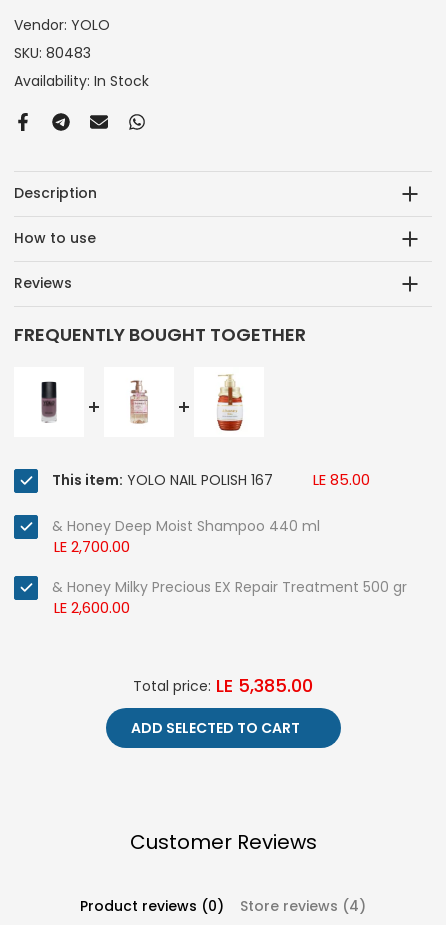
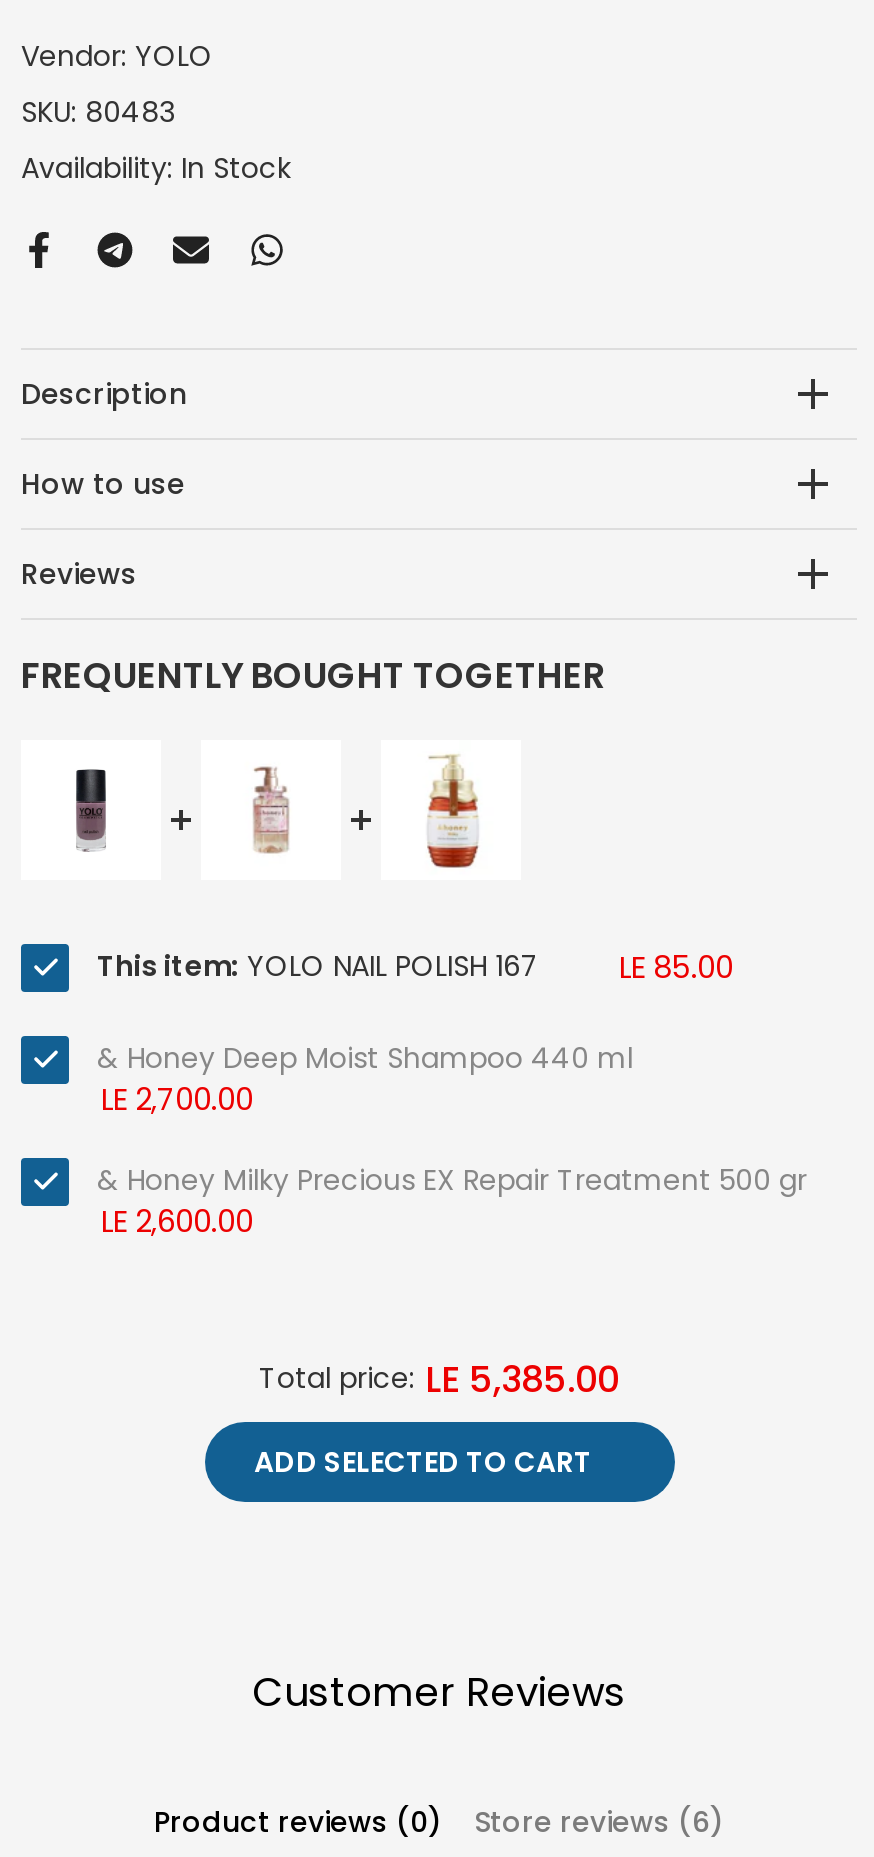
[240,896,366,916] Store reviews (4) -> [474,1803,724,1843] Store reviews (6)

